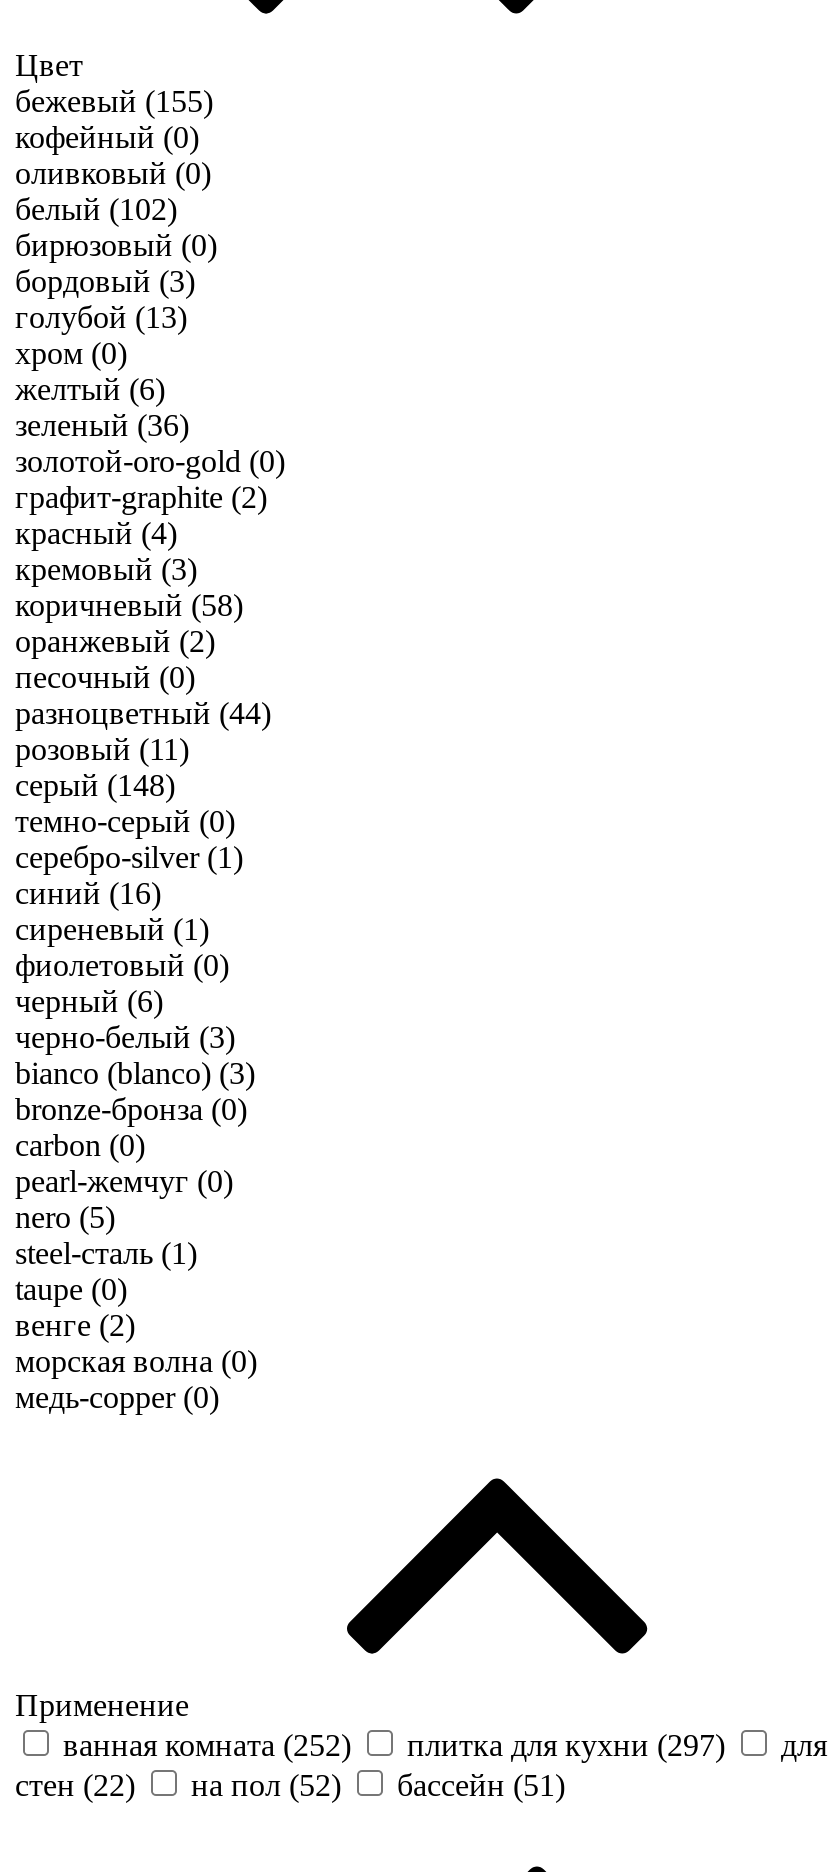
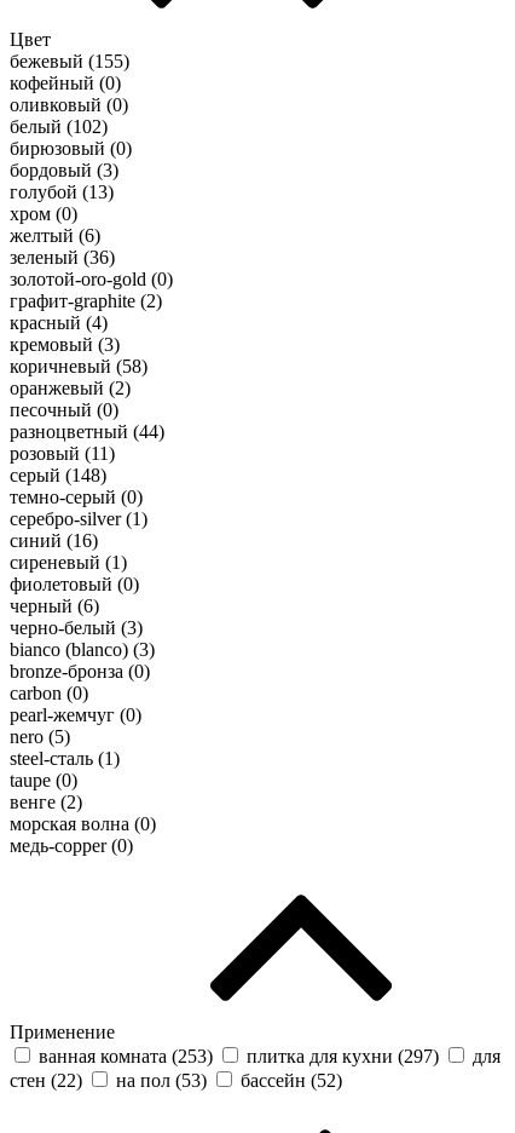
[63,1728,351,1762] ванная комната (252) -> [39,1046,213,1066] ванная комната (253)
[191,1768,341,1802] на пол (52) -> [116,1070,207,1090] на пол (53)
[397,1768,565,1802] бассейн (51) -> [241,1070,342,1090] бассейн (52)

